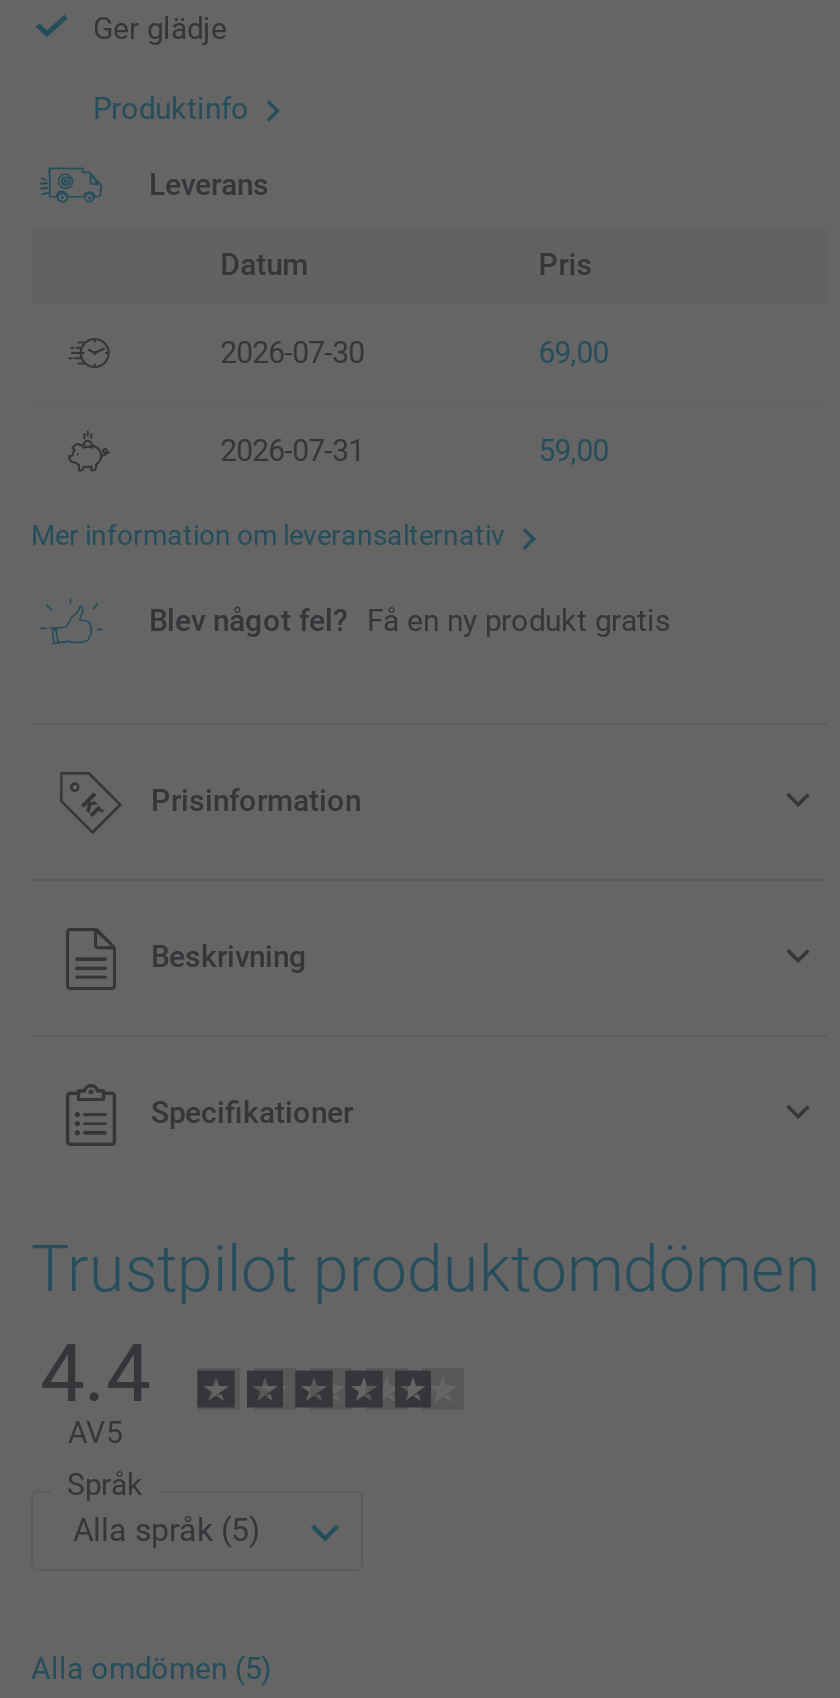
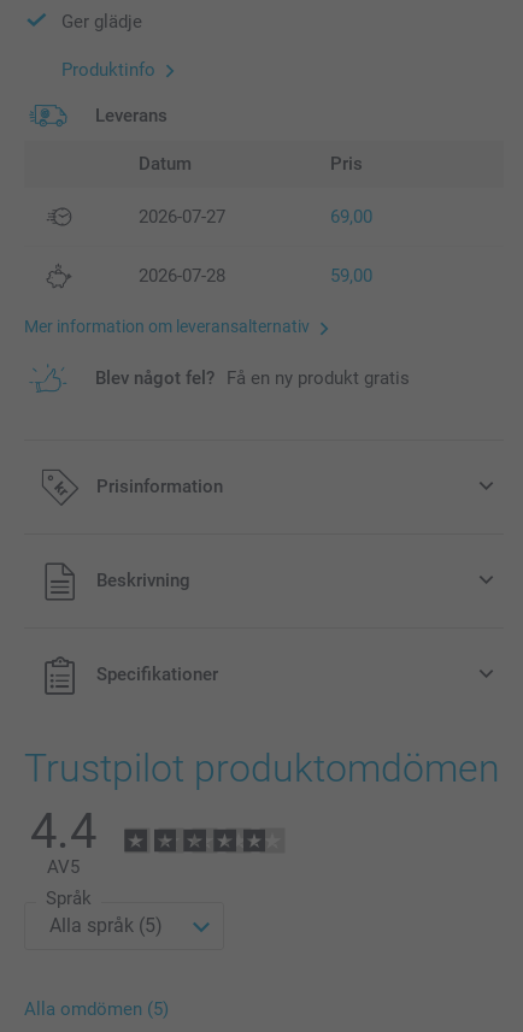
[220,336,364,372] 2026-07-30 -> [138,206,225,228] 2026-07-27
[220,434,364,470] 2026-07-31 -> [138,265,225,287] 2026-07-28

